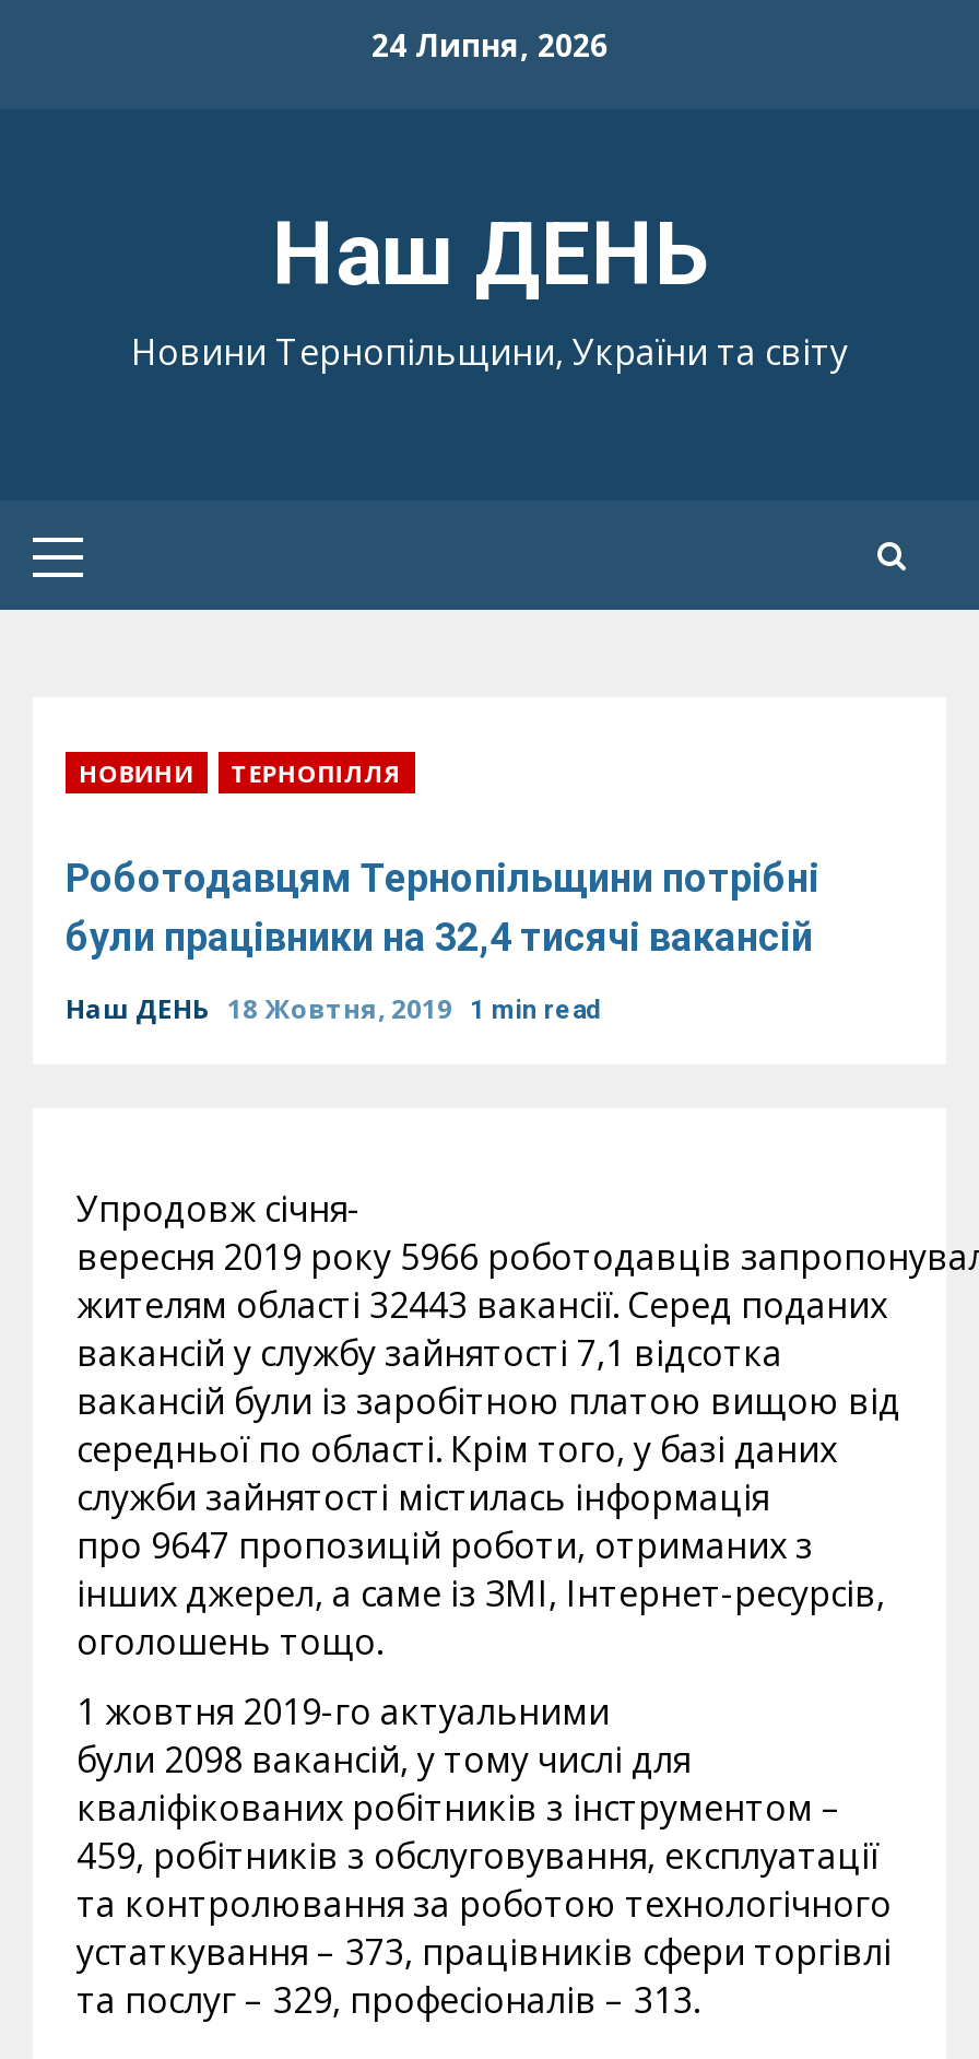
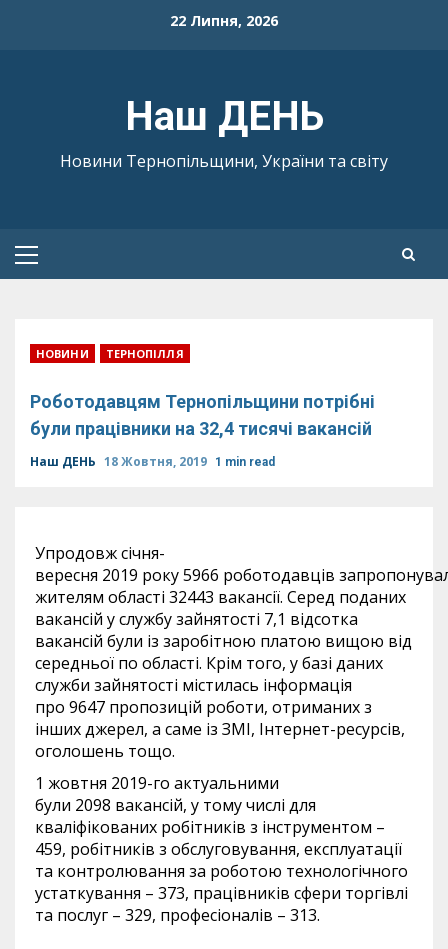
[371,24,608,66] 24 Липня, 2026 -> [170,11,278,30] 22 Липня, 2026

